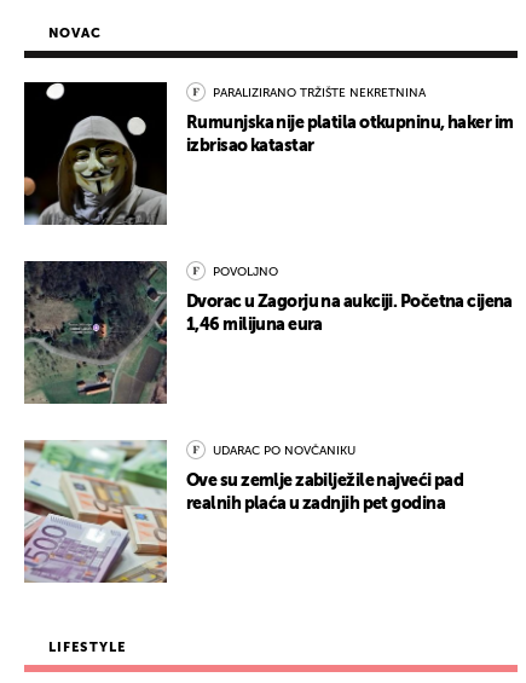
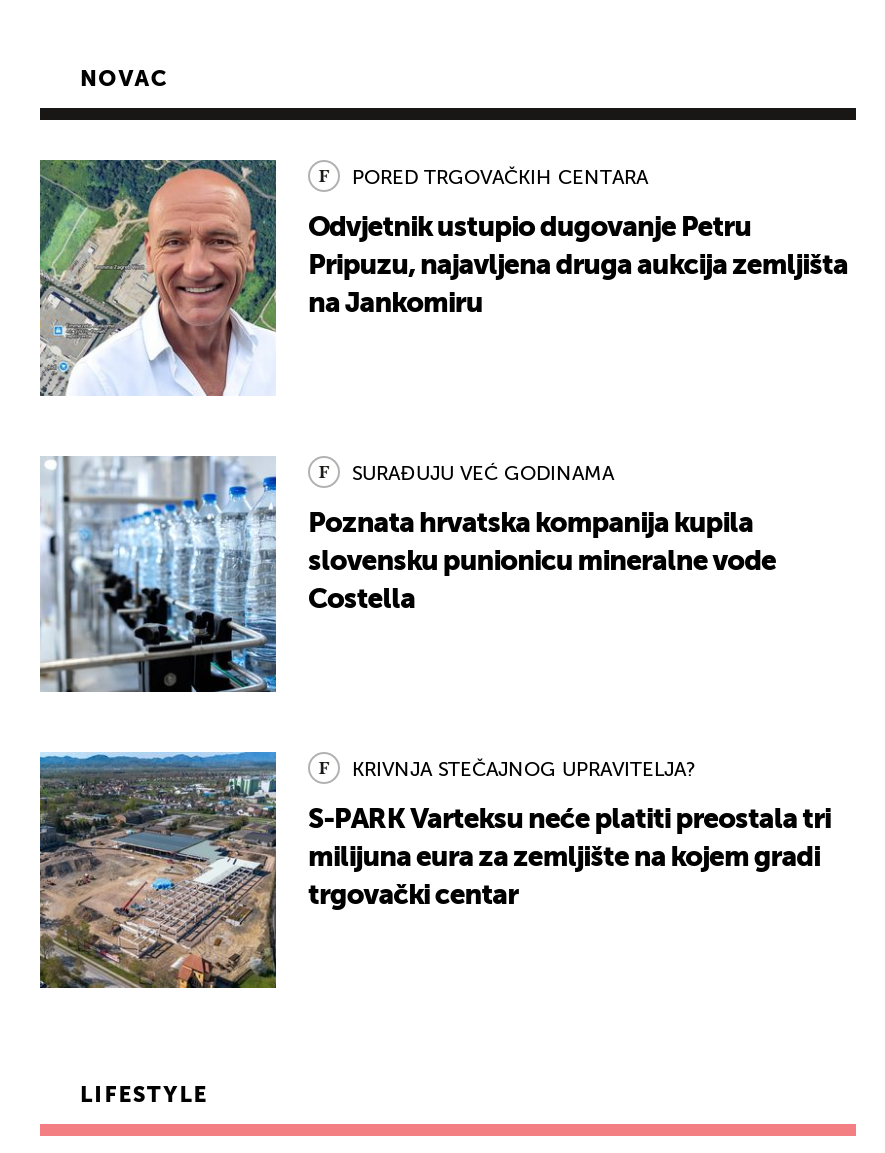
[23,81,513,226] [image] | Rumunjska nije platila otkupninu, haker im | izbrisao katastar -> [38,158,848,398] [image] | Odvjetnik ustupio dugovanje Petru | Pripuzu, najavljena druga aukcija zemljišta | na Jankomiru
[213,87,426,99] PARALIZIRANO TRŽIŠTE NEKRETNINA -> [352,168,648,188] PORED TRGOVAČKIH CENTARA
[23,260,513,405] [image] | Dvorac u Zagorju na aukciji. Početna cijena | 1,46 milijuna eura -> [40,454,776,694] [image] | Poznata hrvatska kompanija kupila | slovensku punionicu mineralne vode | Costella
[213,266,278,278] POVOLJNO -> [352,464,614,484] SURAĐUJU VEĆ GODINAMA
[24,440,463,584] [image] | Ove su zemlje zabilježile najveći pad | realnih plaća u zadnjih pet godina -> [38,750,831,990] [image] | S-PARK Varteksu neće platiti preostala tri | milijuna eura za zemljište na kojem gradi | trgovački centar
[213,445,356,457] UDARAC PO NOVČANIKU -> [352,760,696,780] KRIVNJA STEČAJNOG UPRAVITELJA?

